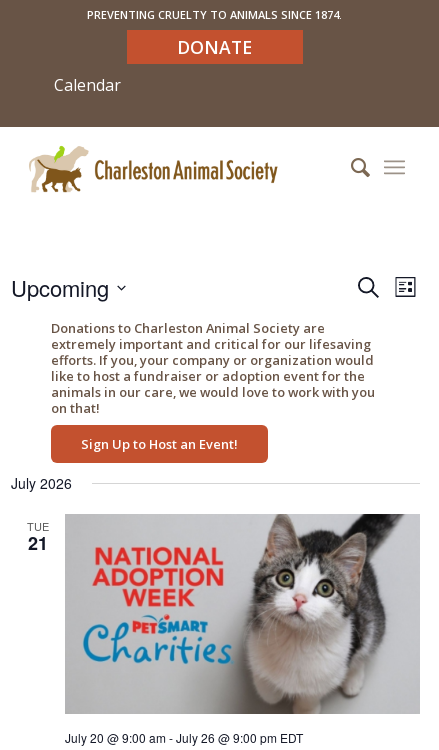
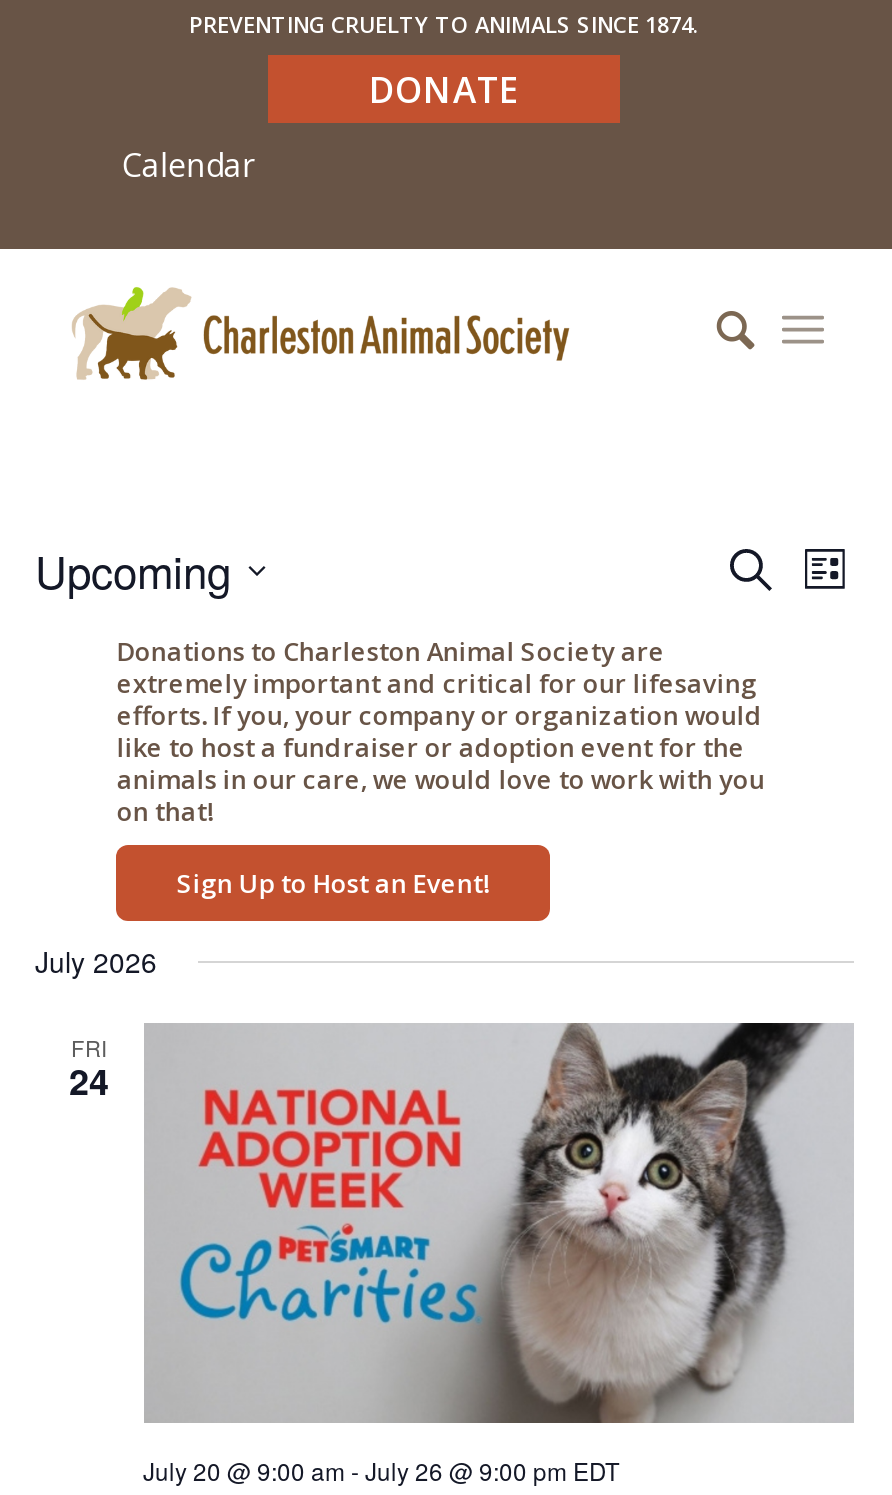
[26,518,48,556] TUE | 21 -> [69,1031,109,1107] FRI | 24

